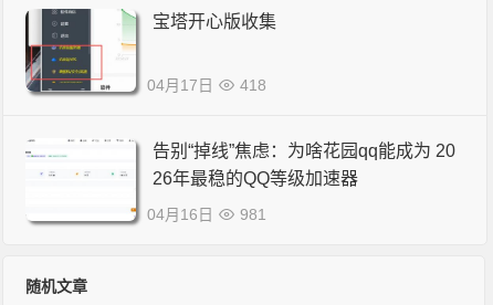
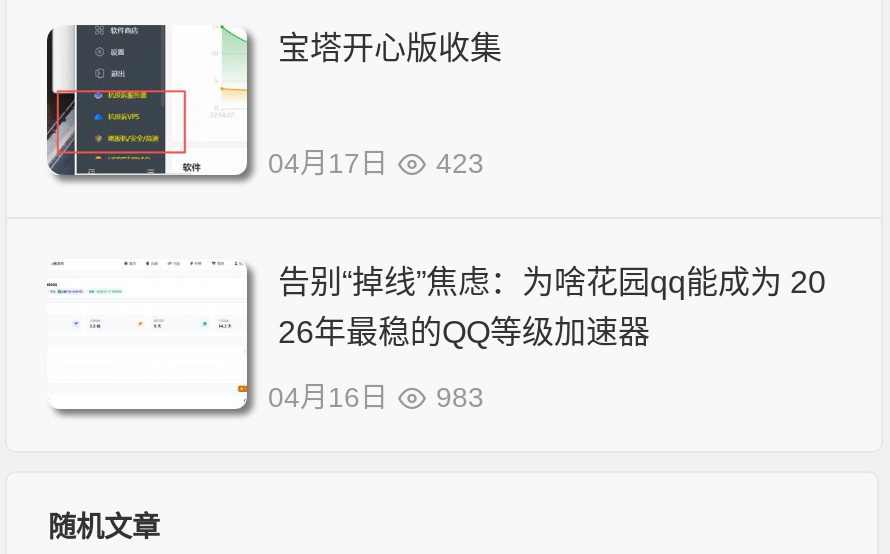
[148,77,267,94] 04月17日 418 -> [268,148,484,180] 04月17日 423
[148,206,267,224] 04月16日 981 -> [268,382,484,414] 04月16日 983

